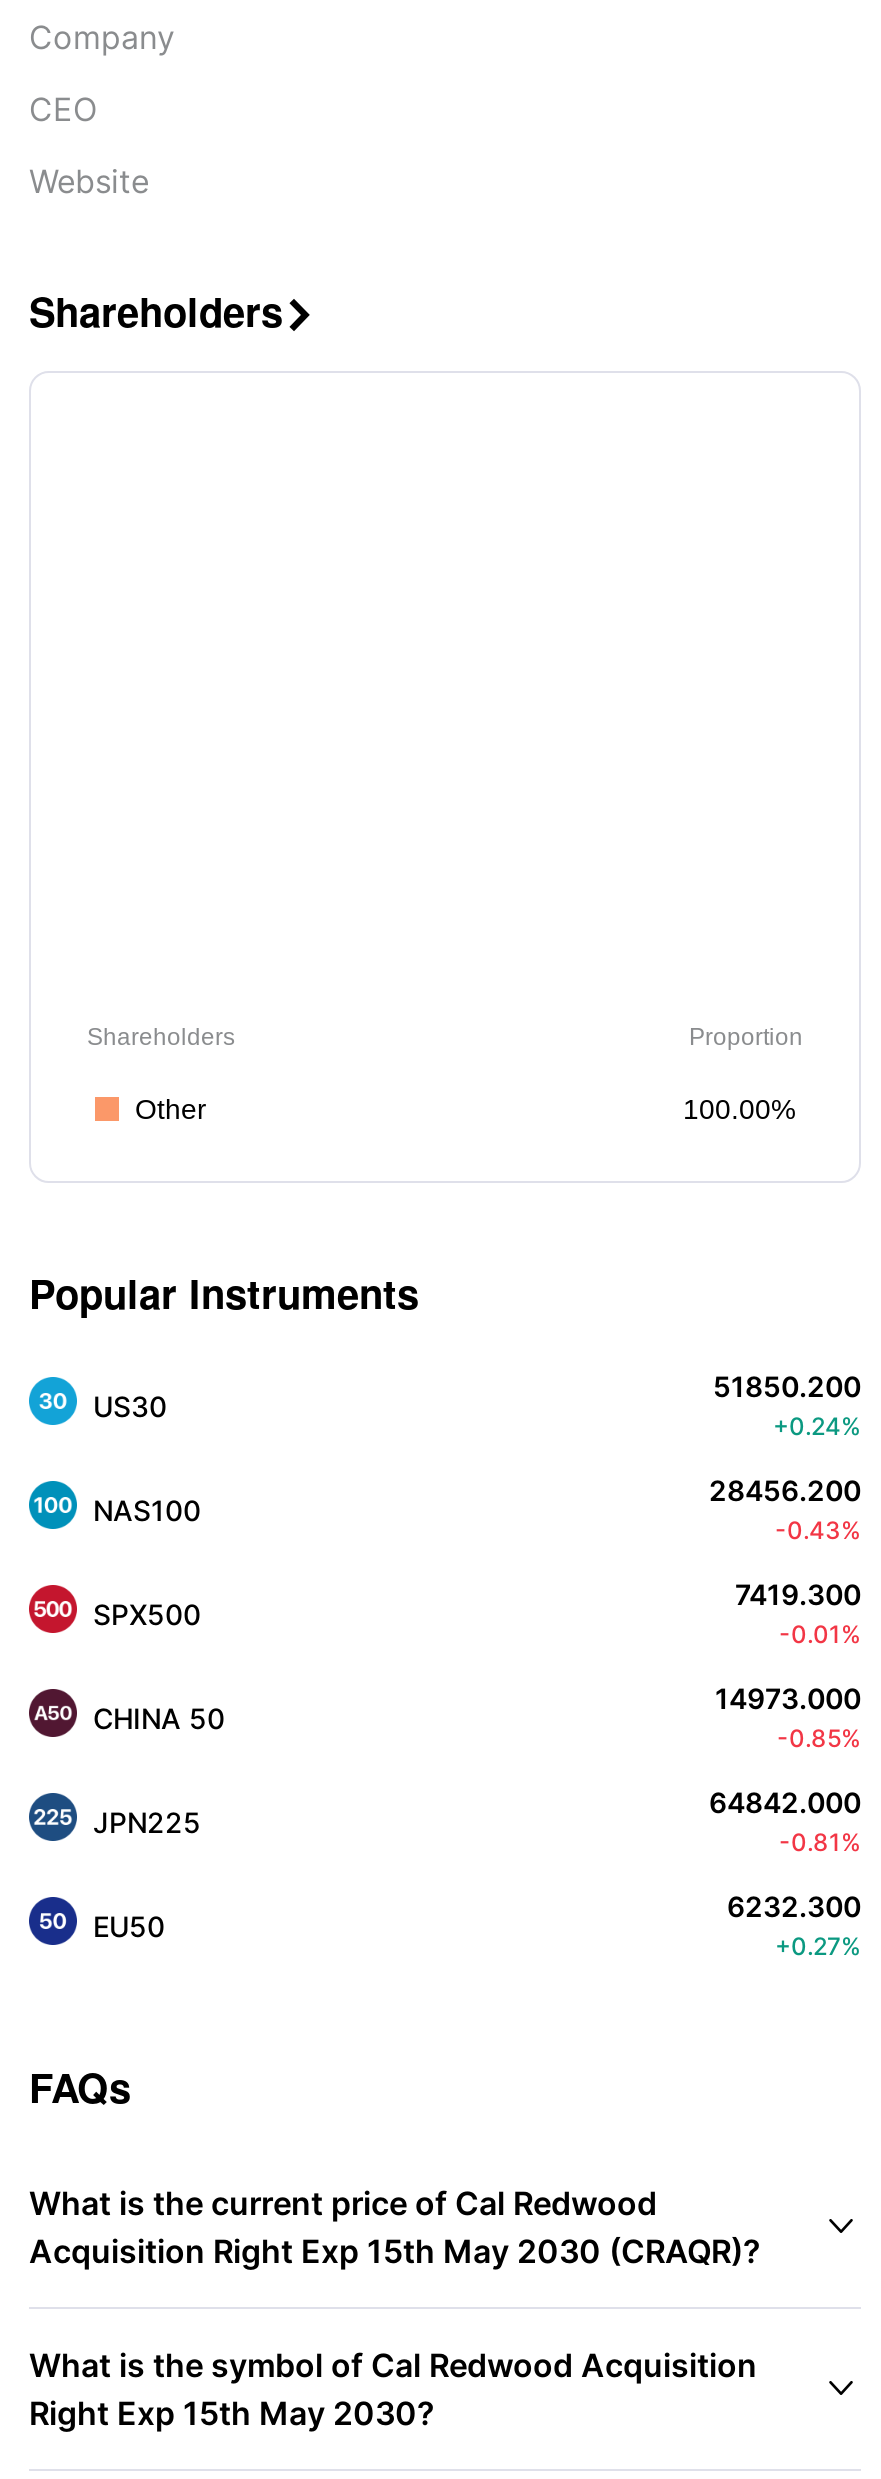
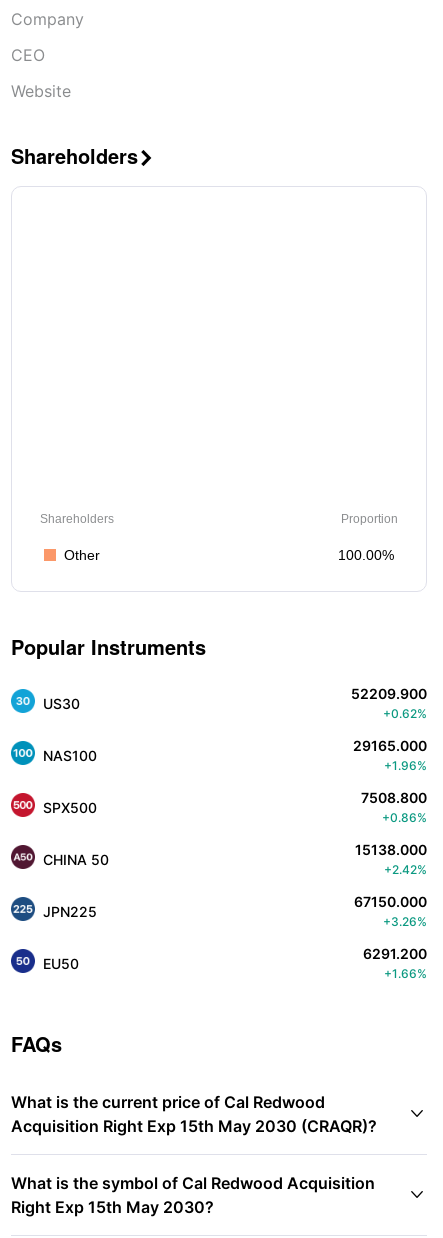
[713,1369,861,1403] 51850.200 -> [351,685,427,702] 52209.900
[773,1411,861,1441] +0.24% -> [383,706,427,721] +0.62%
[709,1473,861,1507] 28456.200 -> [353,737,427,754] 29165.000
[775,1515,861,1545] -0.43% -> [384,758,427,773] +1.96%
[735,1577,861,1611] 7419.300 -> [361,789,427,806] 7508.800
[779,1619,861,1649] -0.01% -> [382,810,427,825] +0.86%
[715,1681,861,1715] 14973.000 -> [355,841,427,858] 15138.000
[777,1723,861,1753] -0.85% -> [384,862,427,877] +2.42%
[709,1785,861,1819] 64842.000 -> [354,893,427,910] 67150.000
[779,1827,861,1857] -0.81% -> [383,914,427,929] +3.26%
[727,1889,861,1923] 6232.300 -> [363,945,427,962] 6291.200
[775,1931,861,1961] +0.27% -> [384,966,427,981] +1.66%

